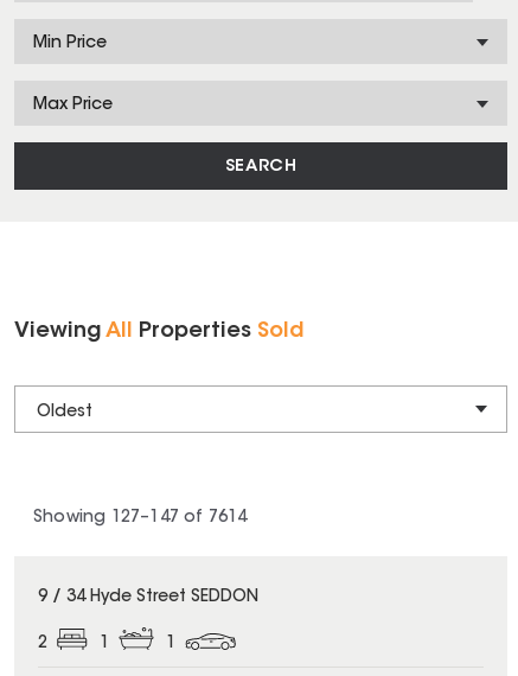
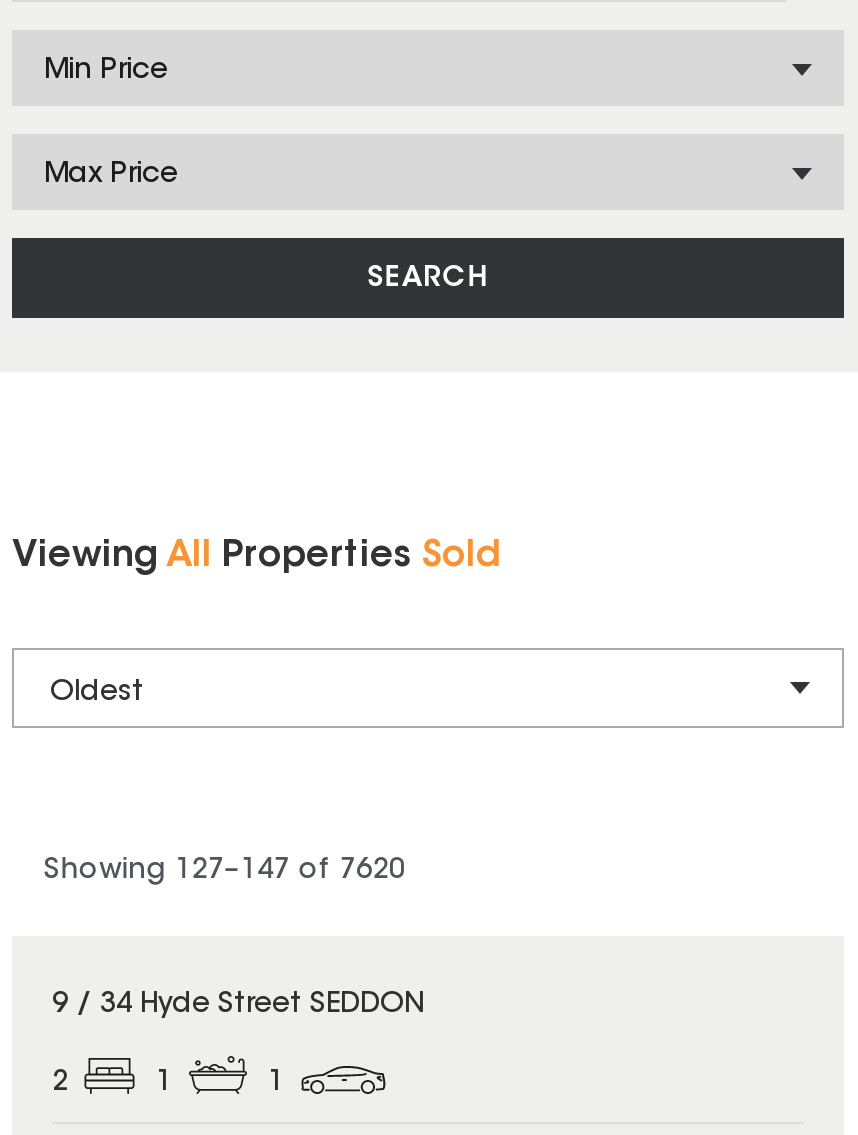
[33,510,247,527] Showing 127– 147 of 7614 -> [44,858,405,886] Showing 127– 147 of 7620

